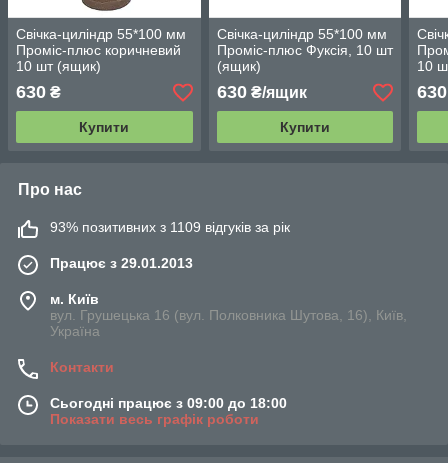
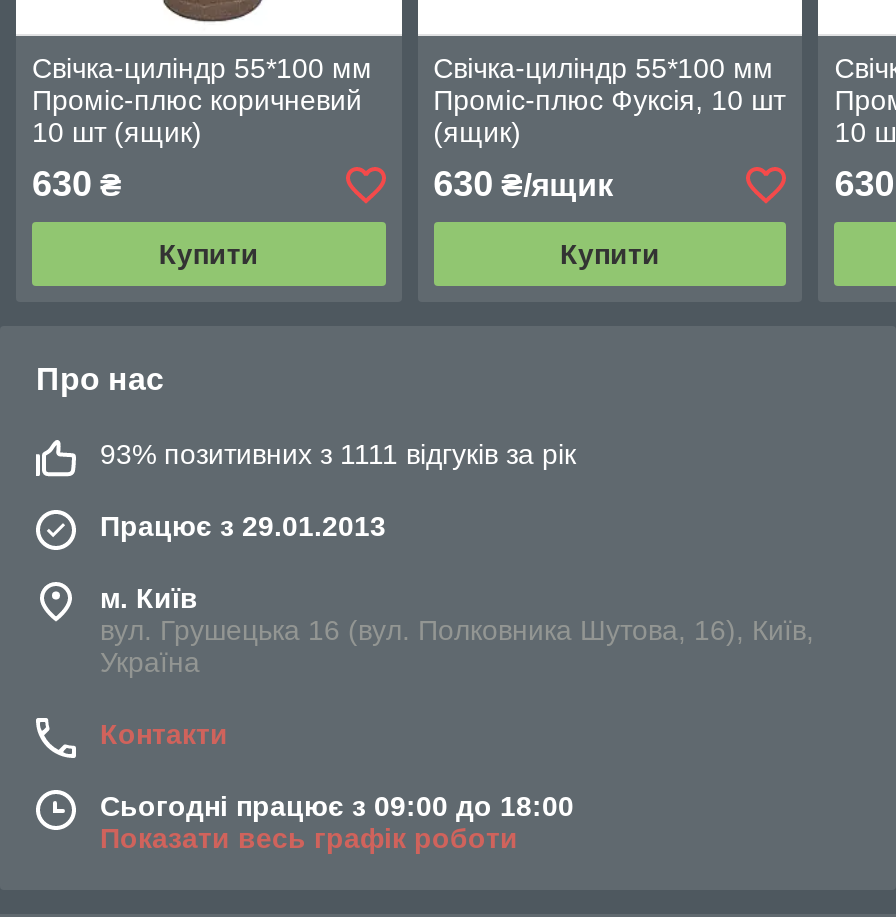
[50,219,290,235] 93% позитивних з 1109 відгуків за рік -> [100,439,576,471] 93% позитивних з 1111 відгуків за рік

